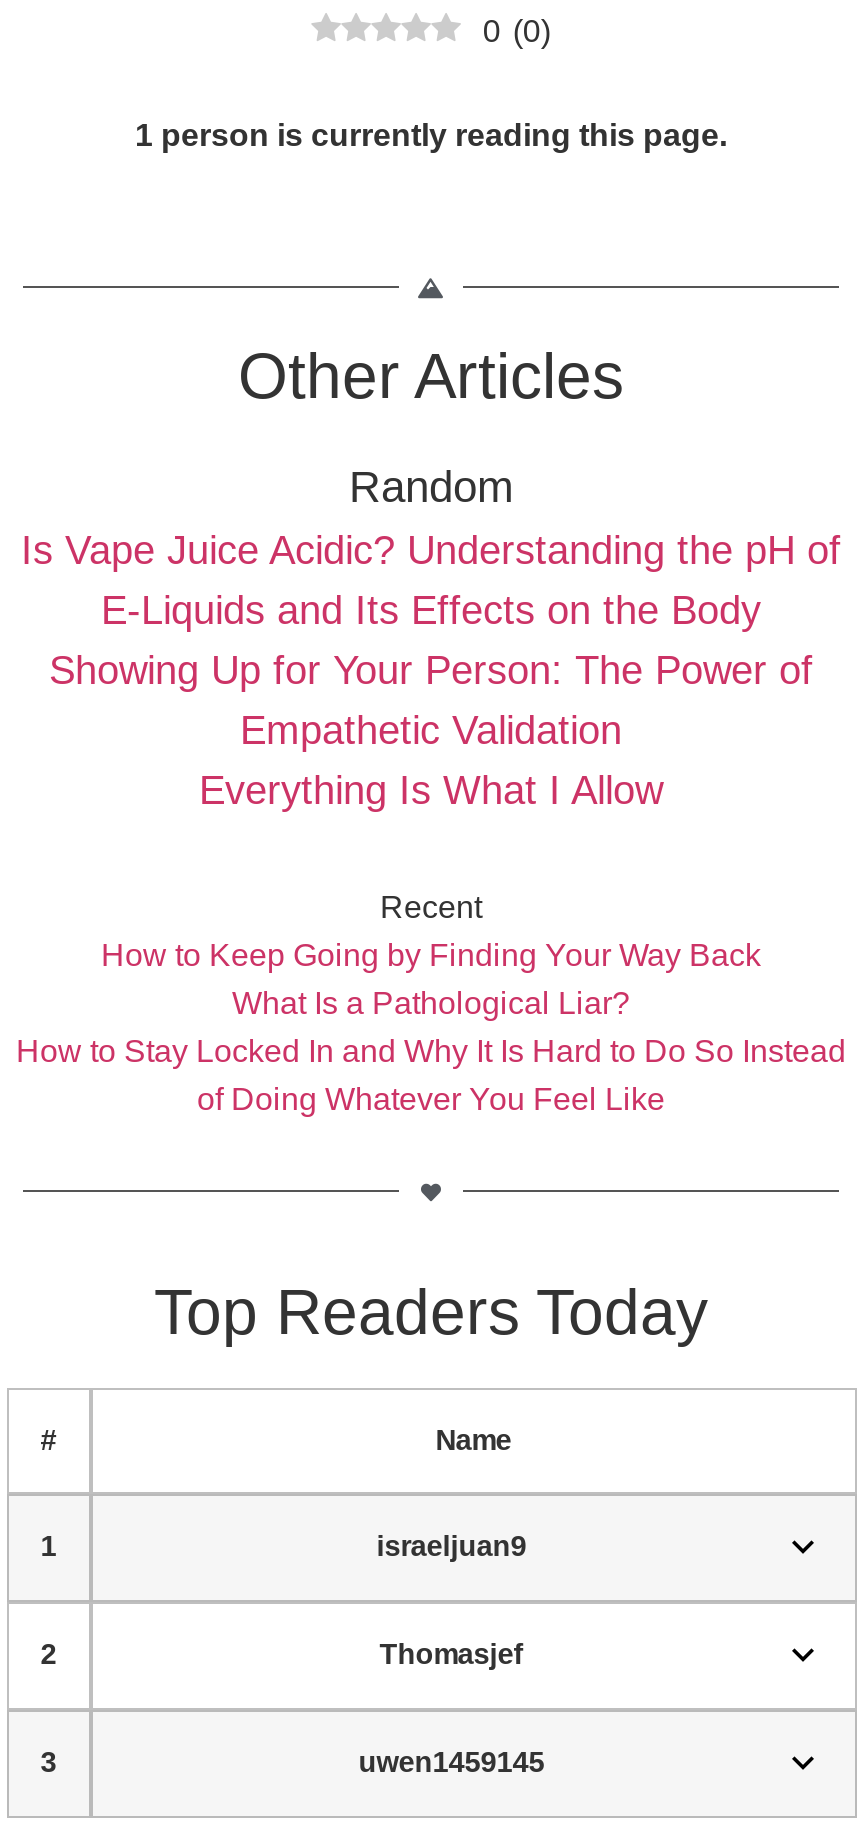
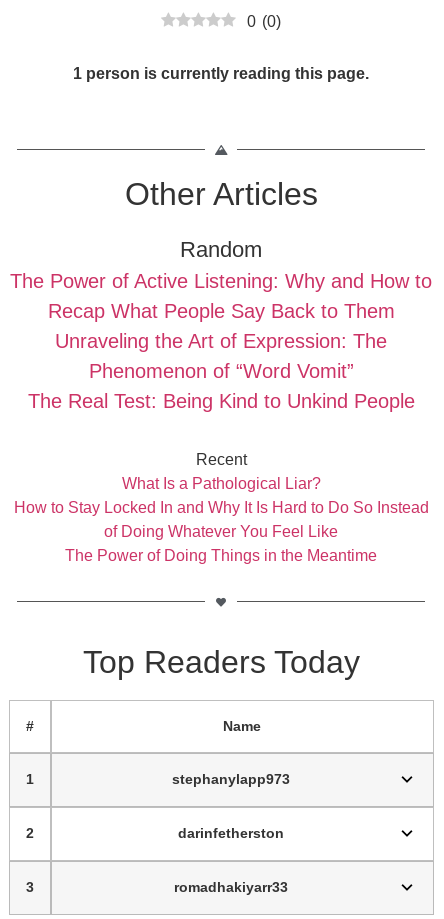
[21,528,841,812] Is Vape Juice Acidic? Understanding the pH of | E-Liquids and Its Effects on the Body | Showing Up for Your Person: The Power of | Empathetic Validation | Everything Is What I Allow -> [10,270,432,412] The Power of Active Listening: Why and How to | Recap What People Say Back to Them | Unraveling the Art of Expression: The | Phenomenon of “Word Vomit” | The Real Test: Being Kind to Unkind People
[101,938,761,972] How to Keep Going by Finding Your Way Back -> none
moved [16,986,846,1116] -> [13,475,428,540]: What Is a Pathological Liar? | How to Stay Locked In and Why It Is Hard to Do So Instead | of Doing Whatever You Feel Like
none -> [65,547,377,564] The Power of Doing Things in the Meantime
[377,1530,527,1562] israeljuan9 -> [172,771,290,787] stephanylapp973
[379,1638,523,1670] Thomasjef -> [178,825,284,841] darinfetherston
[359,1746,545,1778] uwen1459145 -> [174,879,288,895] romadhakiyarr33

